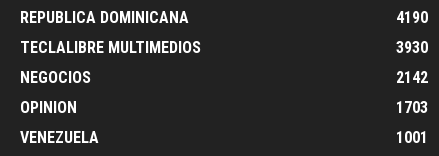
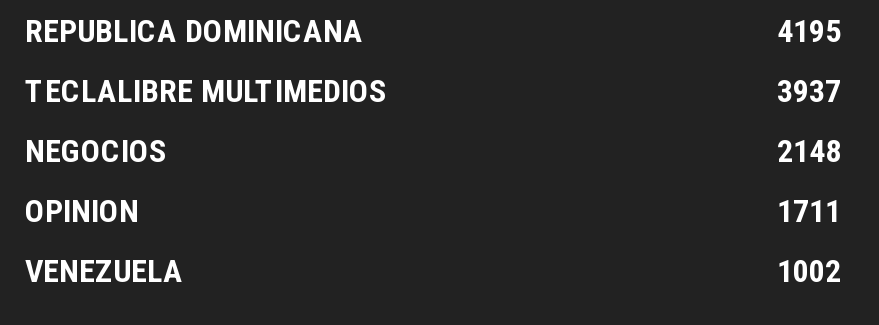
[396,8,428,27] 4190 -> [777,13,841,51] 4195
[396,38,428,57] 3930 -> [777,73,841,111] 3937
[396,68,428,87] 2142 -> [777,133,841,171] 2148
[396,98,428,117] 1703 -> [777,193,841,231] 1711
[396,128,428,147] 1001 -> [777,253,841,291] 1002

